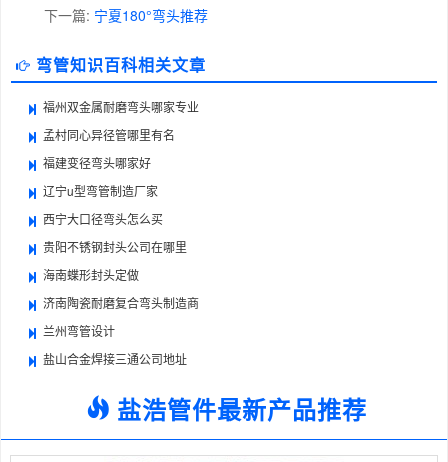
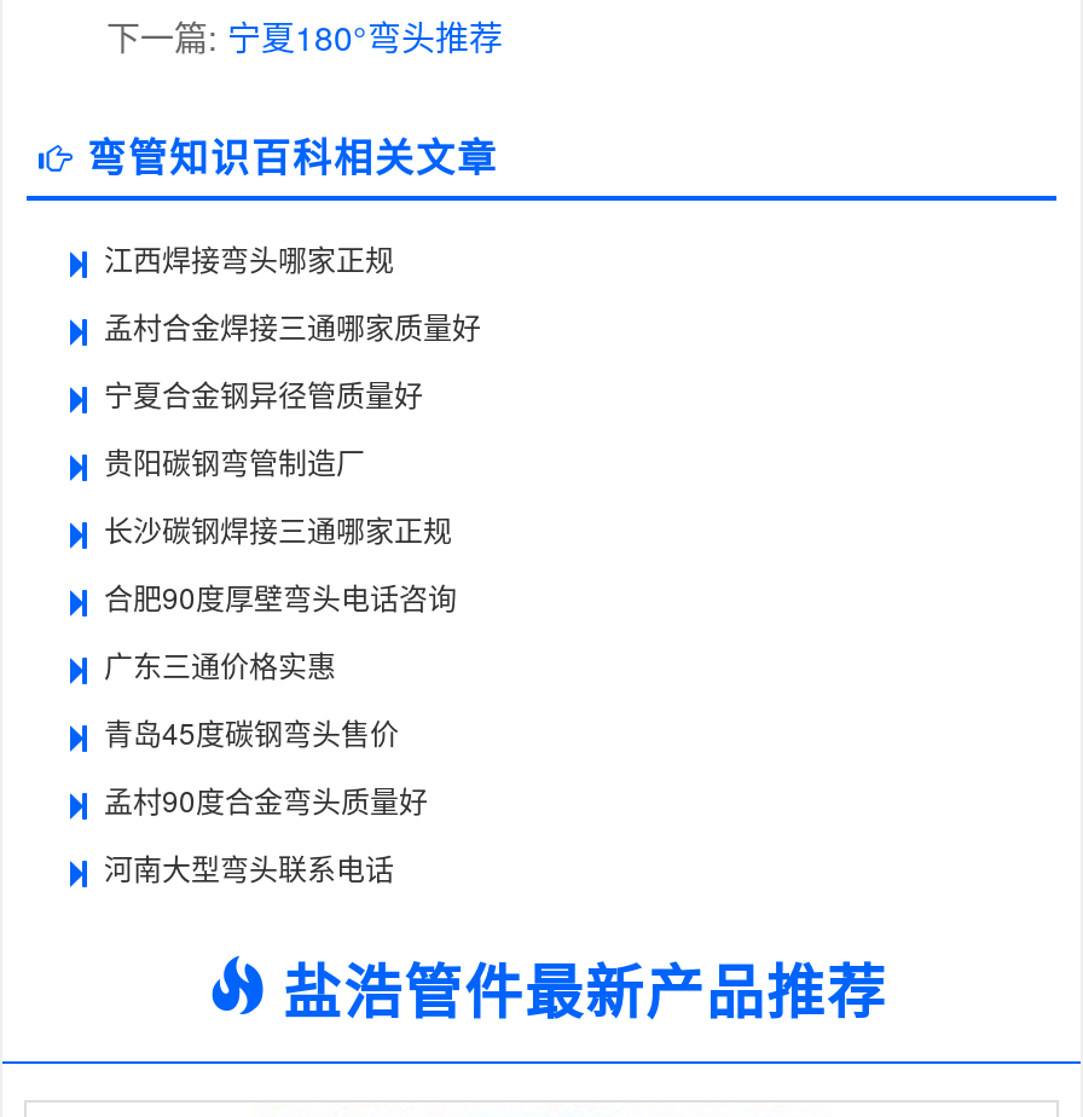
[43,98,199,115] 福州双金属耐磨弯头哪家专业 -> [104,236,394,278] 江西焊接弯头哪家正规
[43,126,175,143] 孟村同心异径管哪里有名 -> [104,304,481,345] 孟村合金焊接三通哪家质量好
[43,154,151,171] 福建变径弯头哪家好 -> [104,372,423,413] 宁夏合金钢异径管质量好
[43,182,158,199] 辽宁u型弯管制造厂家 -> [104,440,365,481] 贵阳碳钢弯管制造厂
[43,210,163,227] 西宁大口径弯头怎么买 -> [104,507,452,548] 长沙碳钢焊接三通哪家正规
[43,238,187,255] 贵阳不锈钢封头公司在哪里 -> [104,575,457,616] 合肥90度厚壁弯头电话咨询
[43,266,139,283] 海南蝶形封头定做 -> [104,643,336,684] 广东三通价格实惠
[43,294,199,311] 济南陶瓷耐磨复合弯头制造商 -> [104,710,399,751] 青岛45度碳钢弯头售价
[43,322,115,339] 兰州弯管设计 -> [104,778,428,819] 孟村90度合金弯头质量好
[43,350,187,367] 盐山合金焊接三通公司地址 -> [104,846,394,887] 河南大型弯头联系电话

